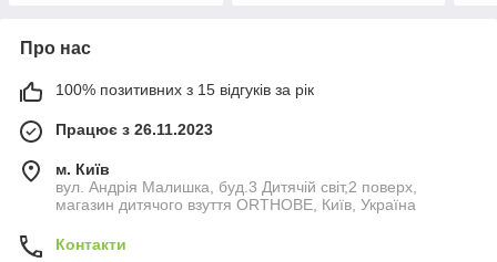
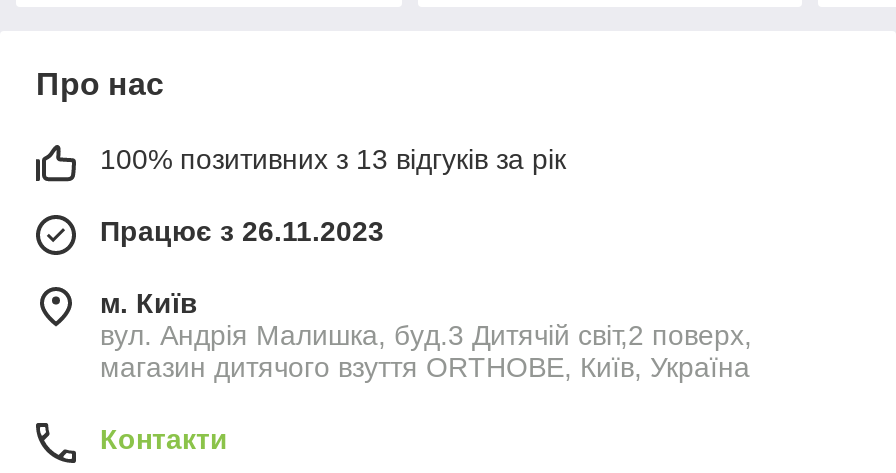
[55,80,314,98] 100% позитивних з 15 відгуків за рік -> [100,143,566,175] 100% позитивних з 13 відгуків за рік

